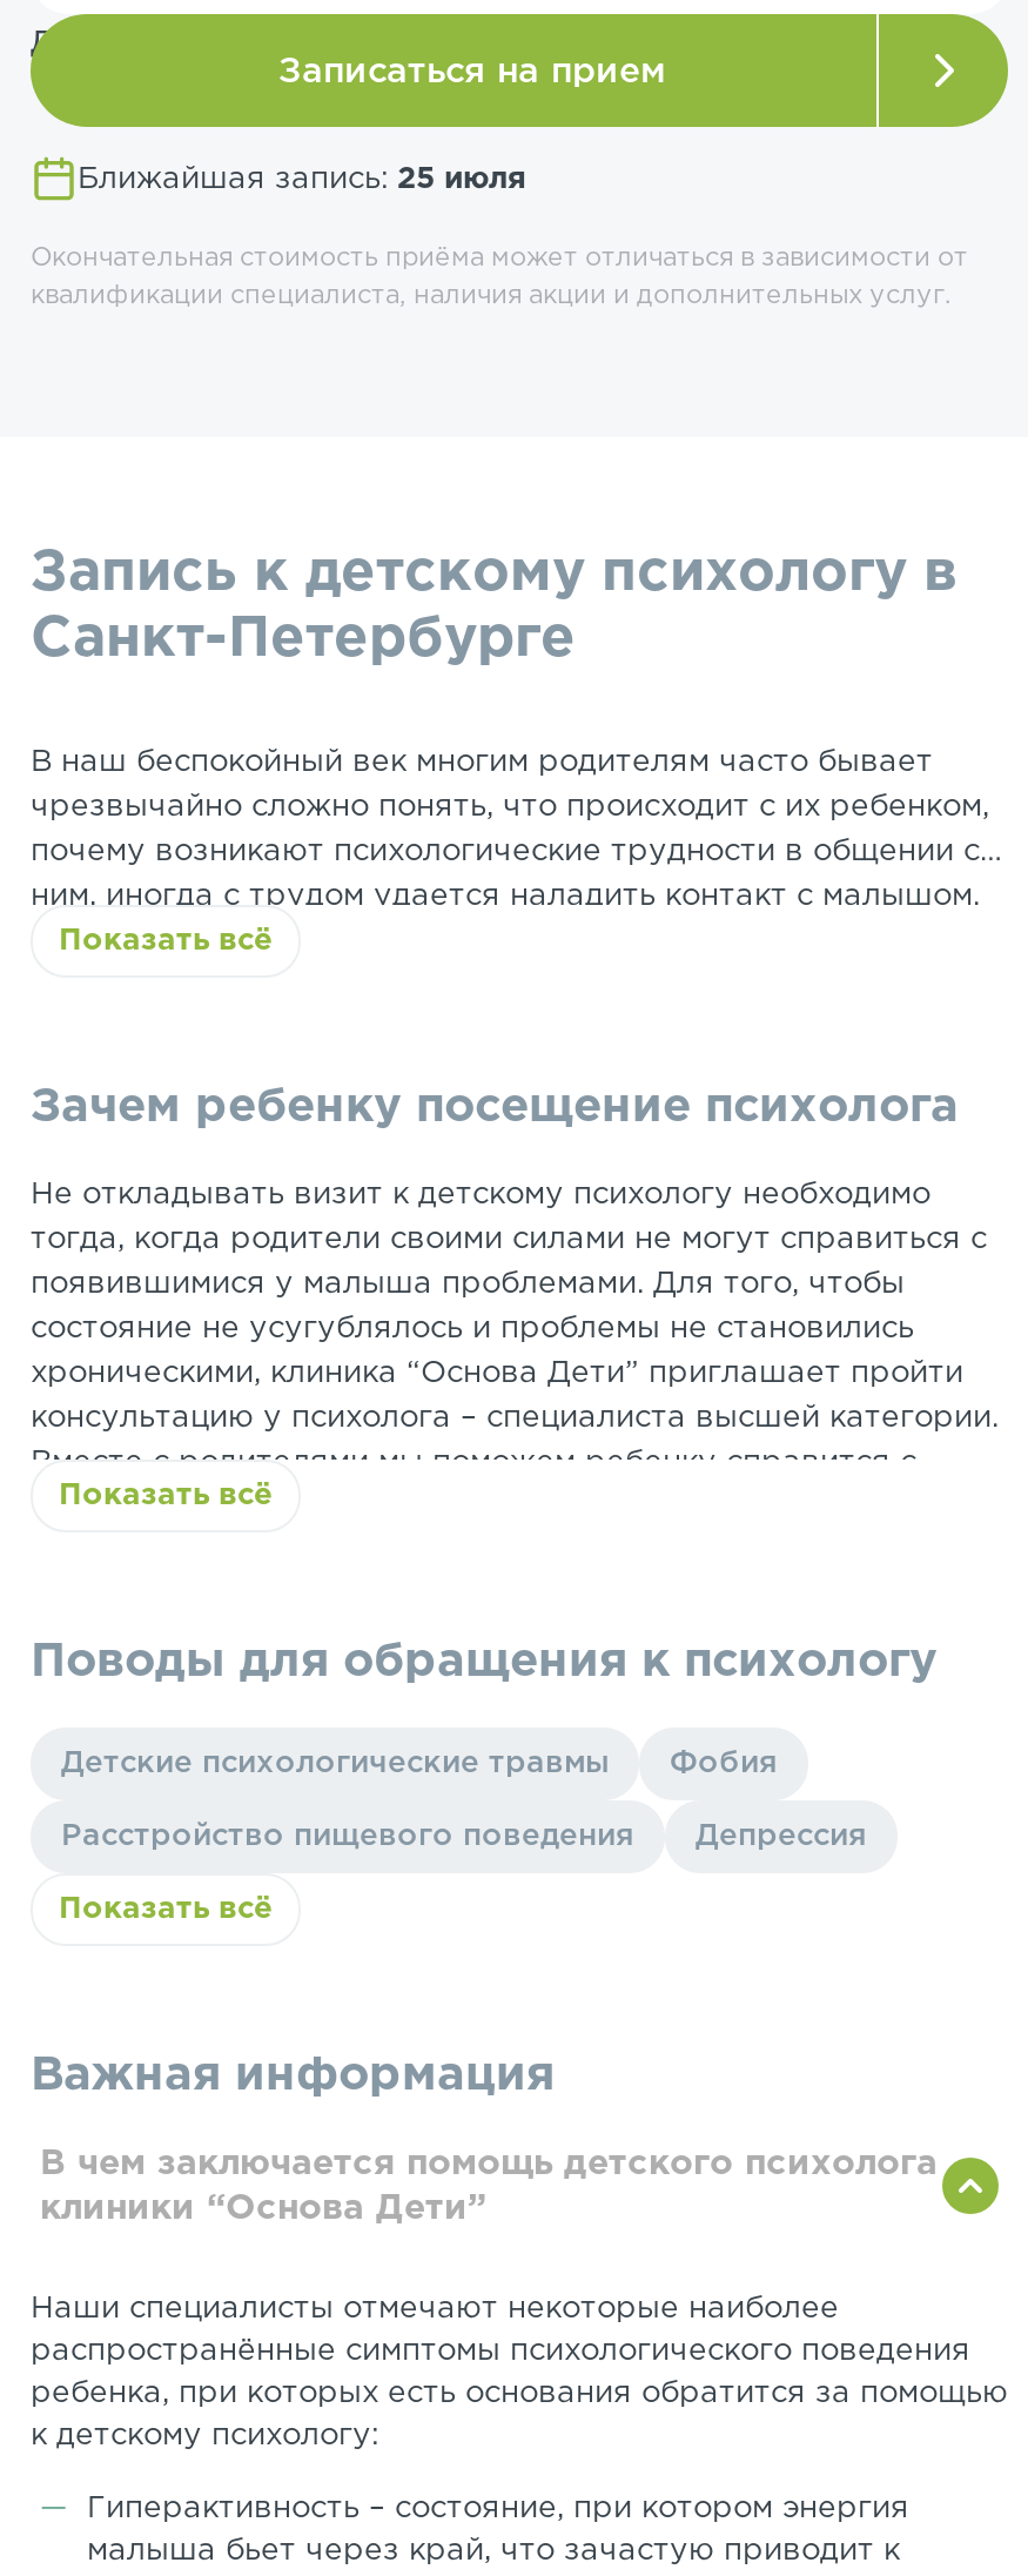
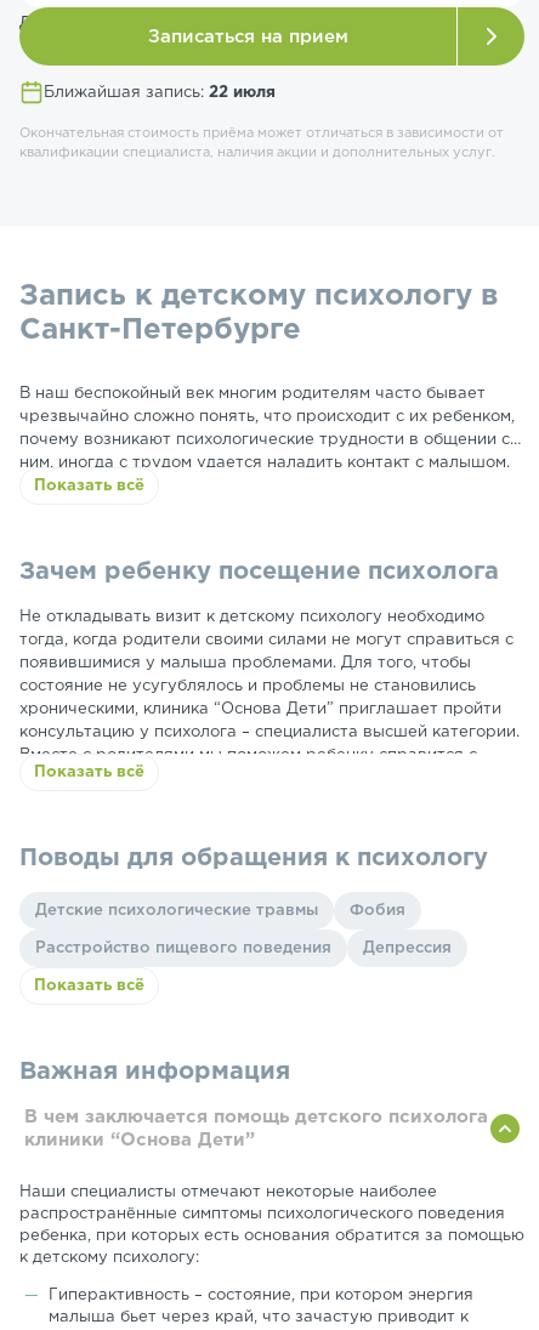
[78,166,526,192] Ближайшая запись: 25 июля -> [44,86,276,99] Ближайшая запись: 22 июля

